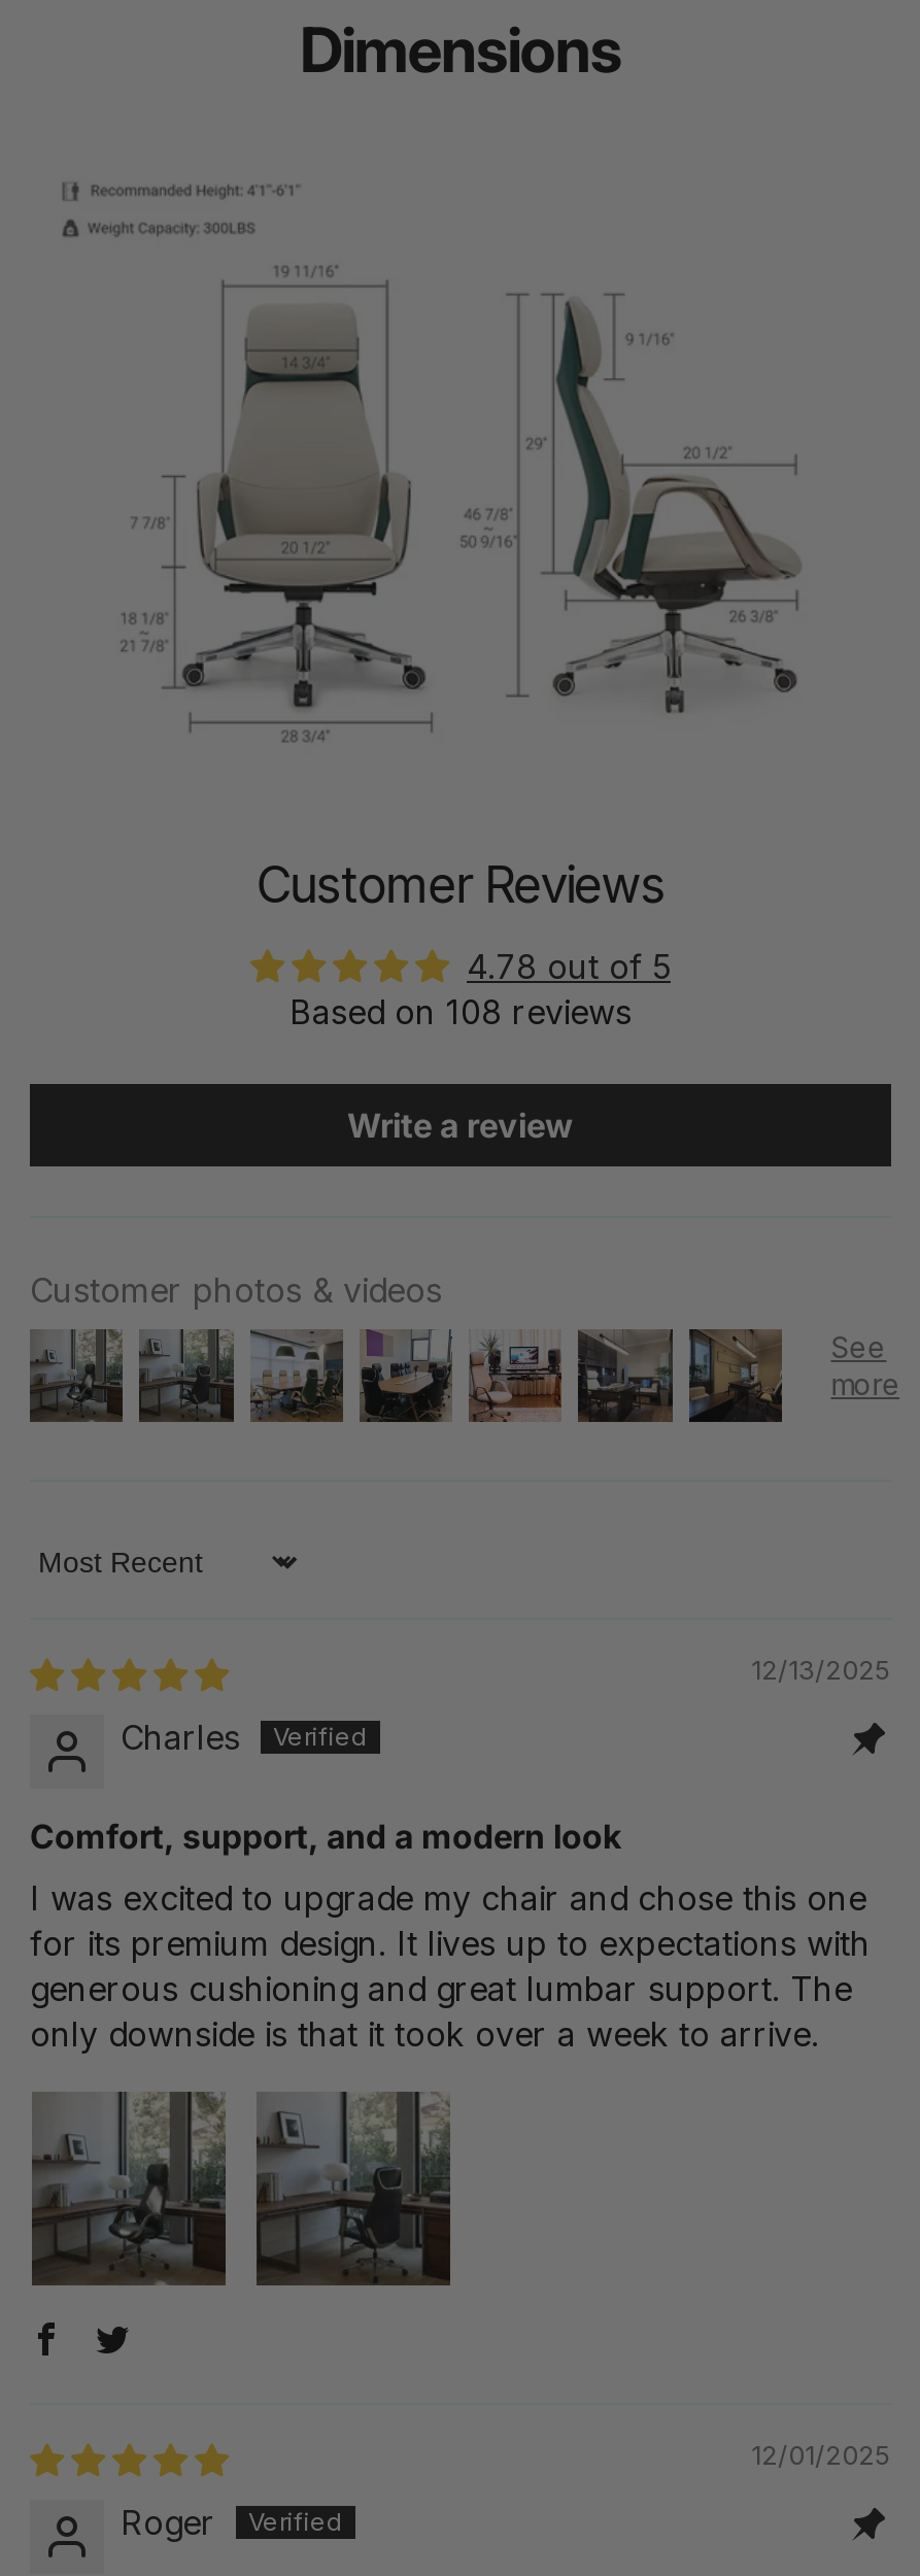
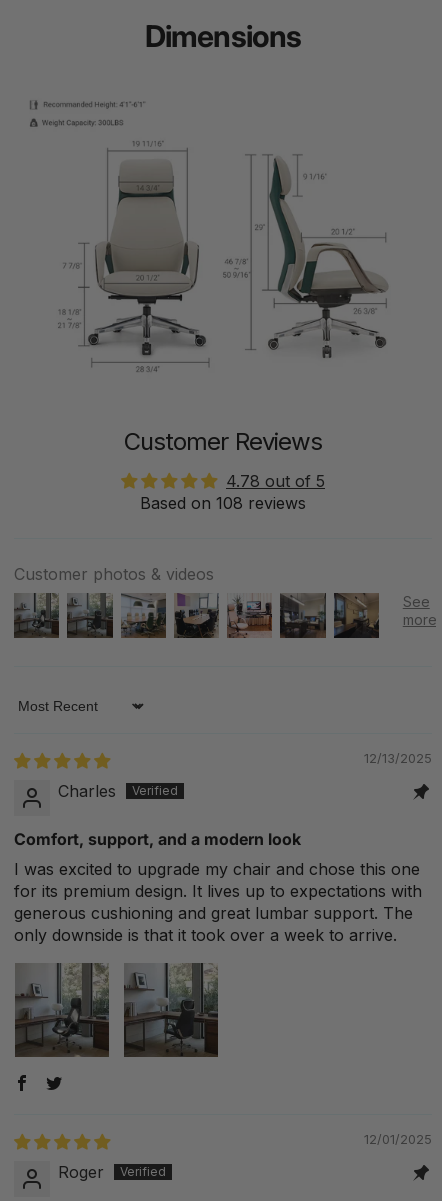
[347,1104,574,1145] Write a review -> none

